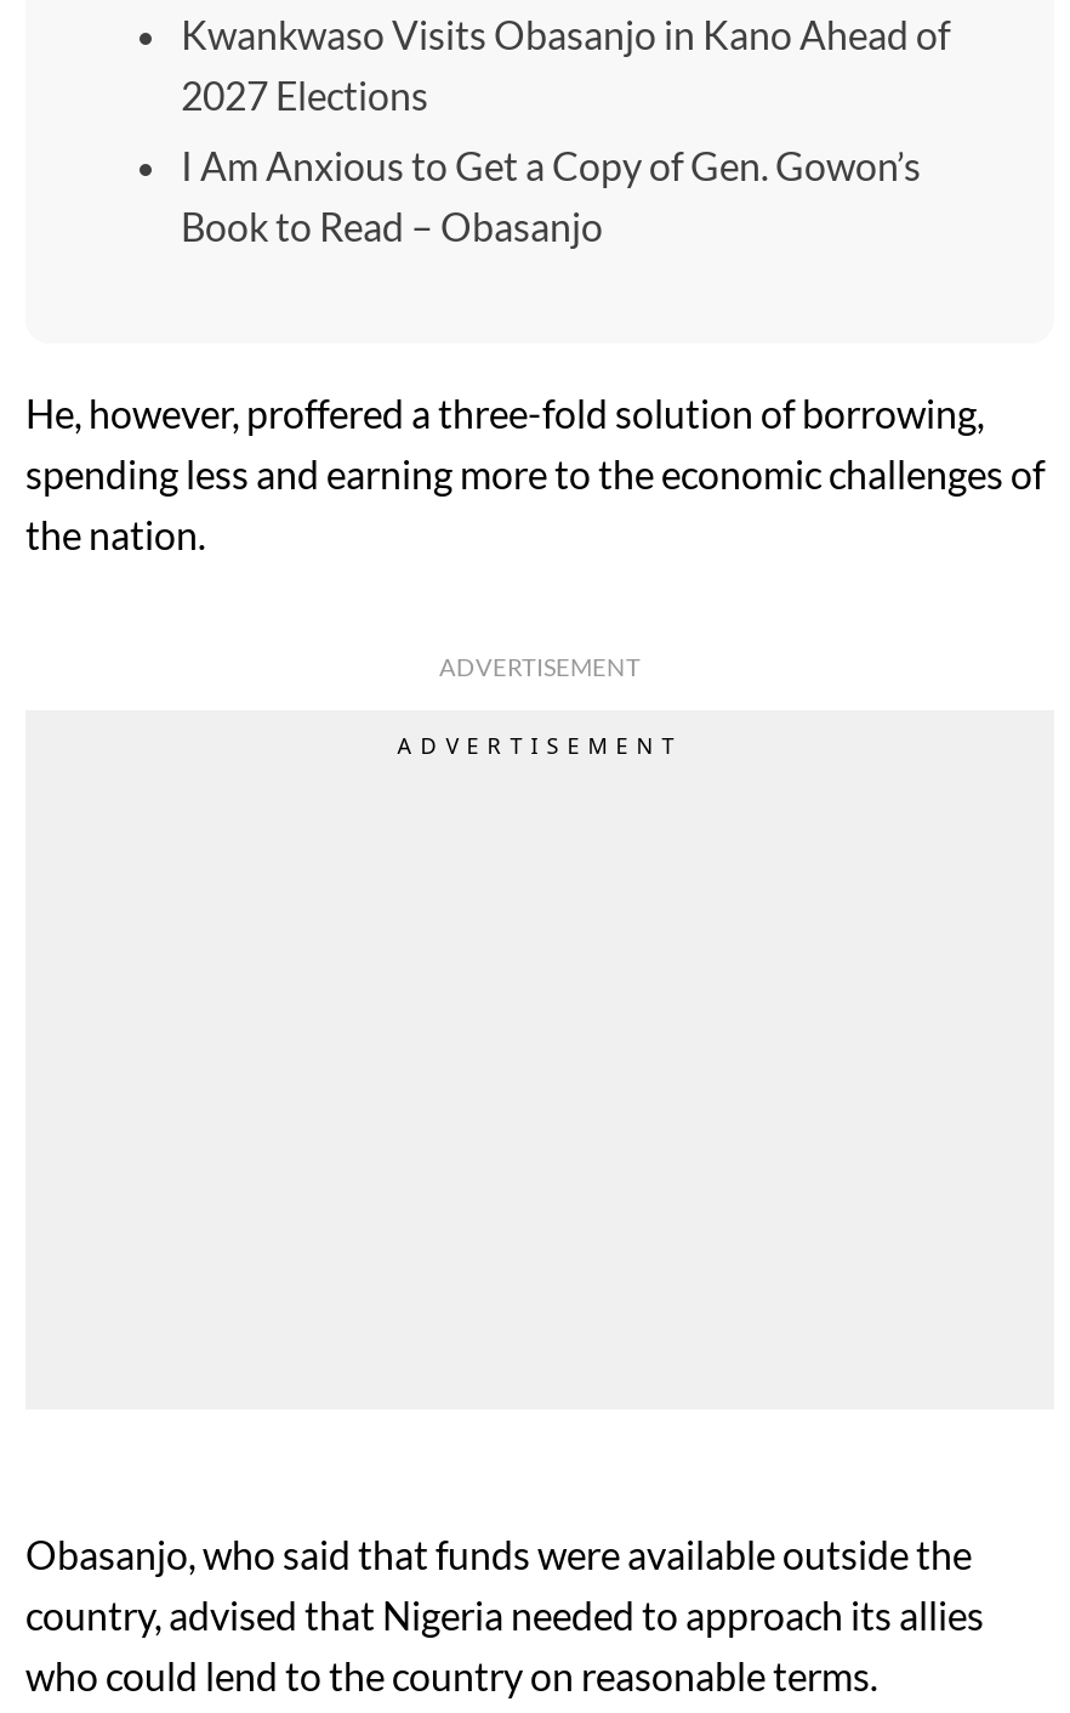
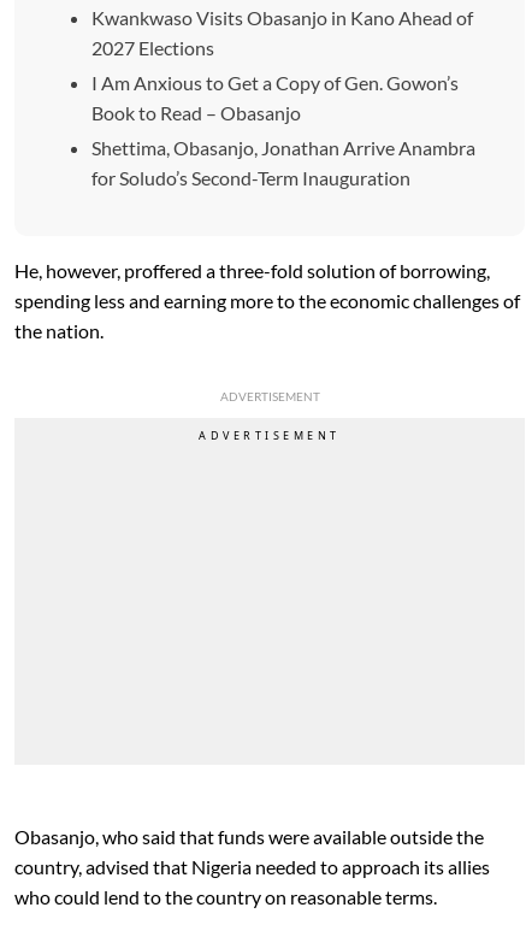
none -> [91,136,475,189] Shettima, Obasanjo, Jonathan Arrive Anambra | for Soludo’s Second-Term Inauguration

